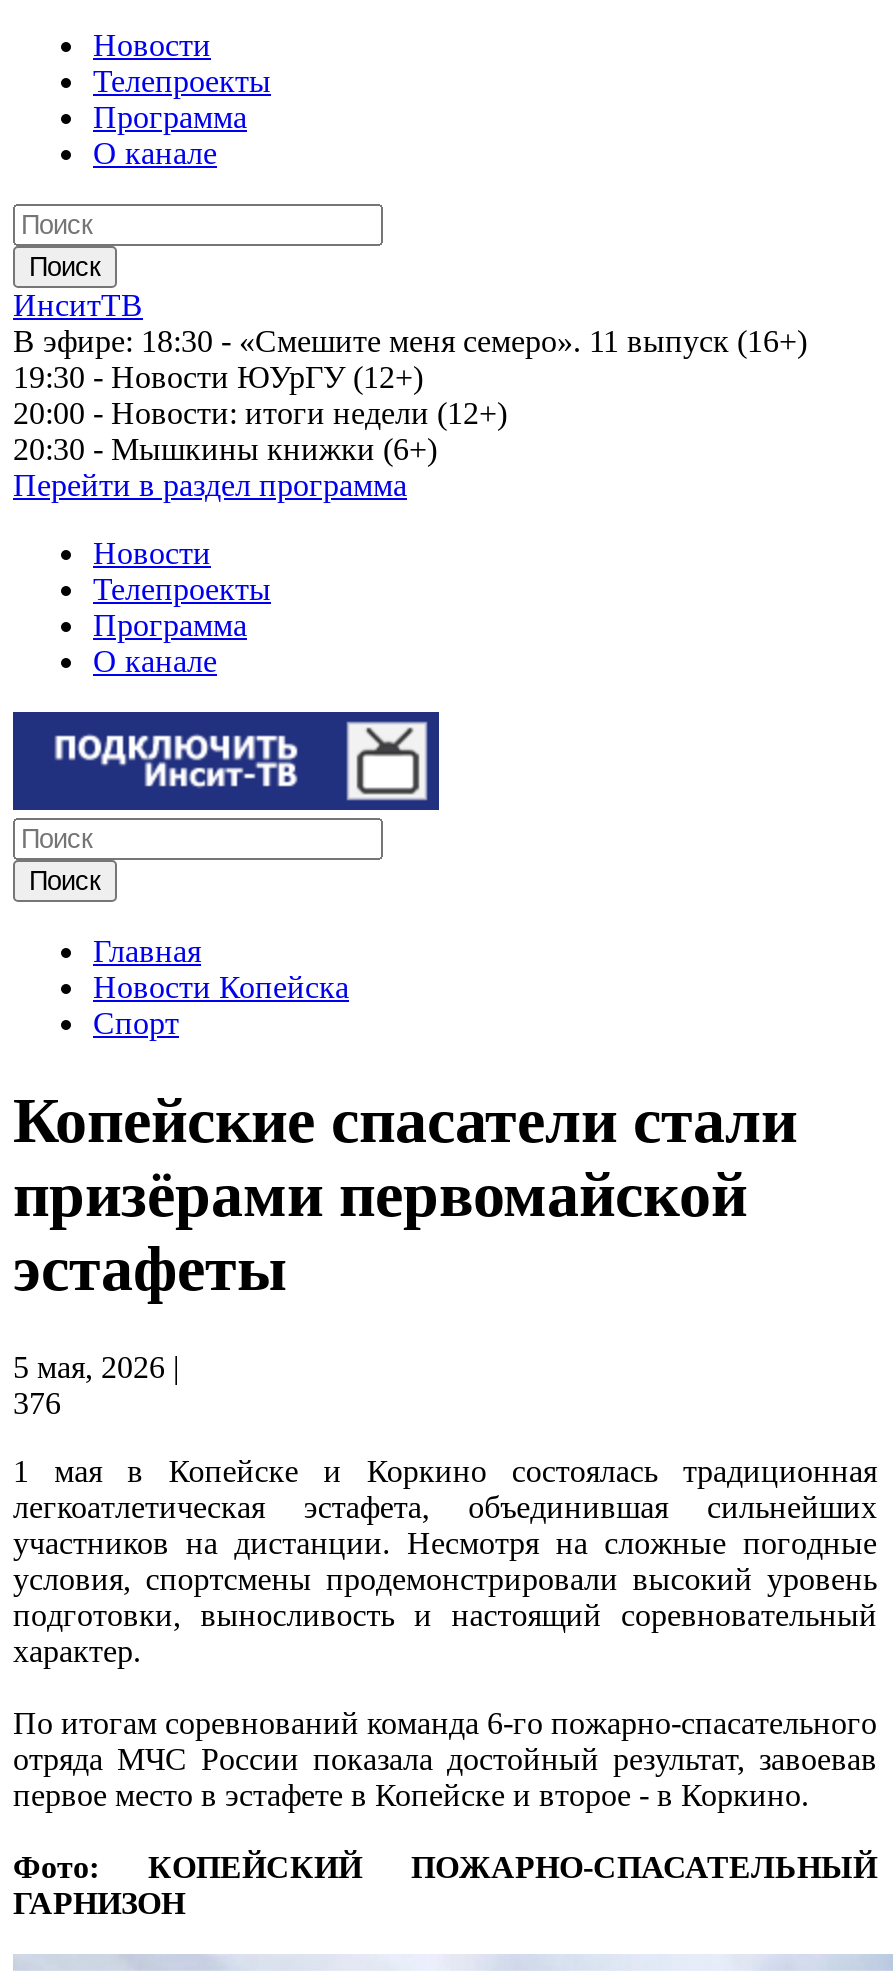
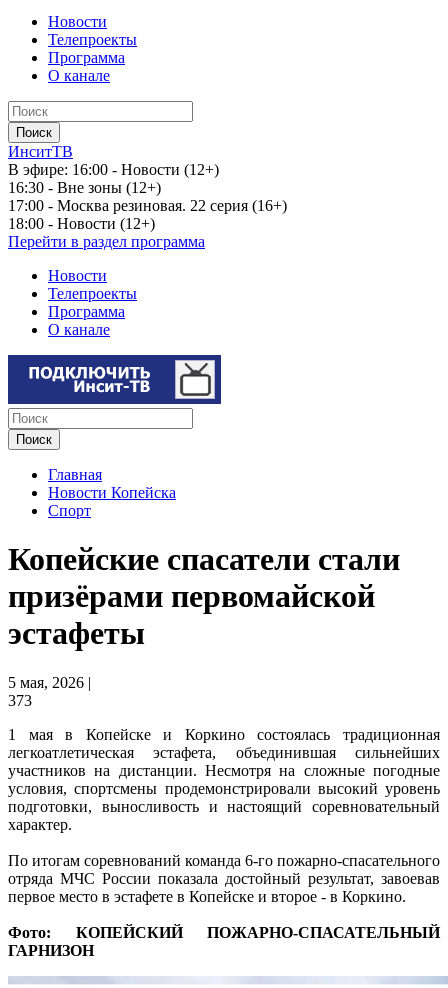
[13,324,807,466] В эфире: 18:30 - «Смешите меня семеро». 11 выпуск (16+) | 19:30 - Новости ЮУрГУ (12+) | 20:00 - Новости: итоги недели (12+) | 20:30 - Мышкины книжки (6+) -> [8,161,287,232] В эфире: 16:00 - Новости (12+) | 16:30 - Вне зоны (12+) | 17:00 - Москва резиновая. 22 серия (16+) | 18:00 - Новости (12+)
[13,1386,61,1420] 376 -> [8,692,32,709] 373

